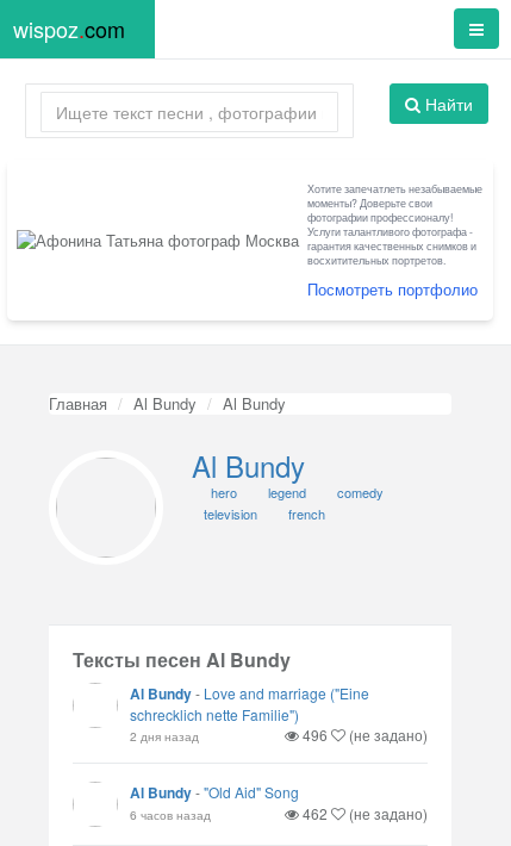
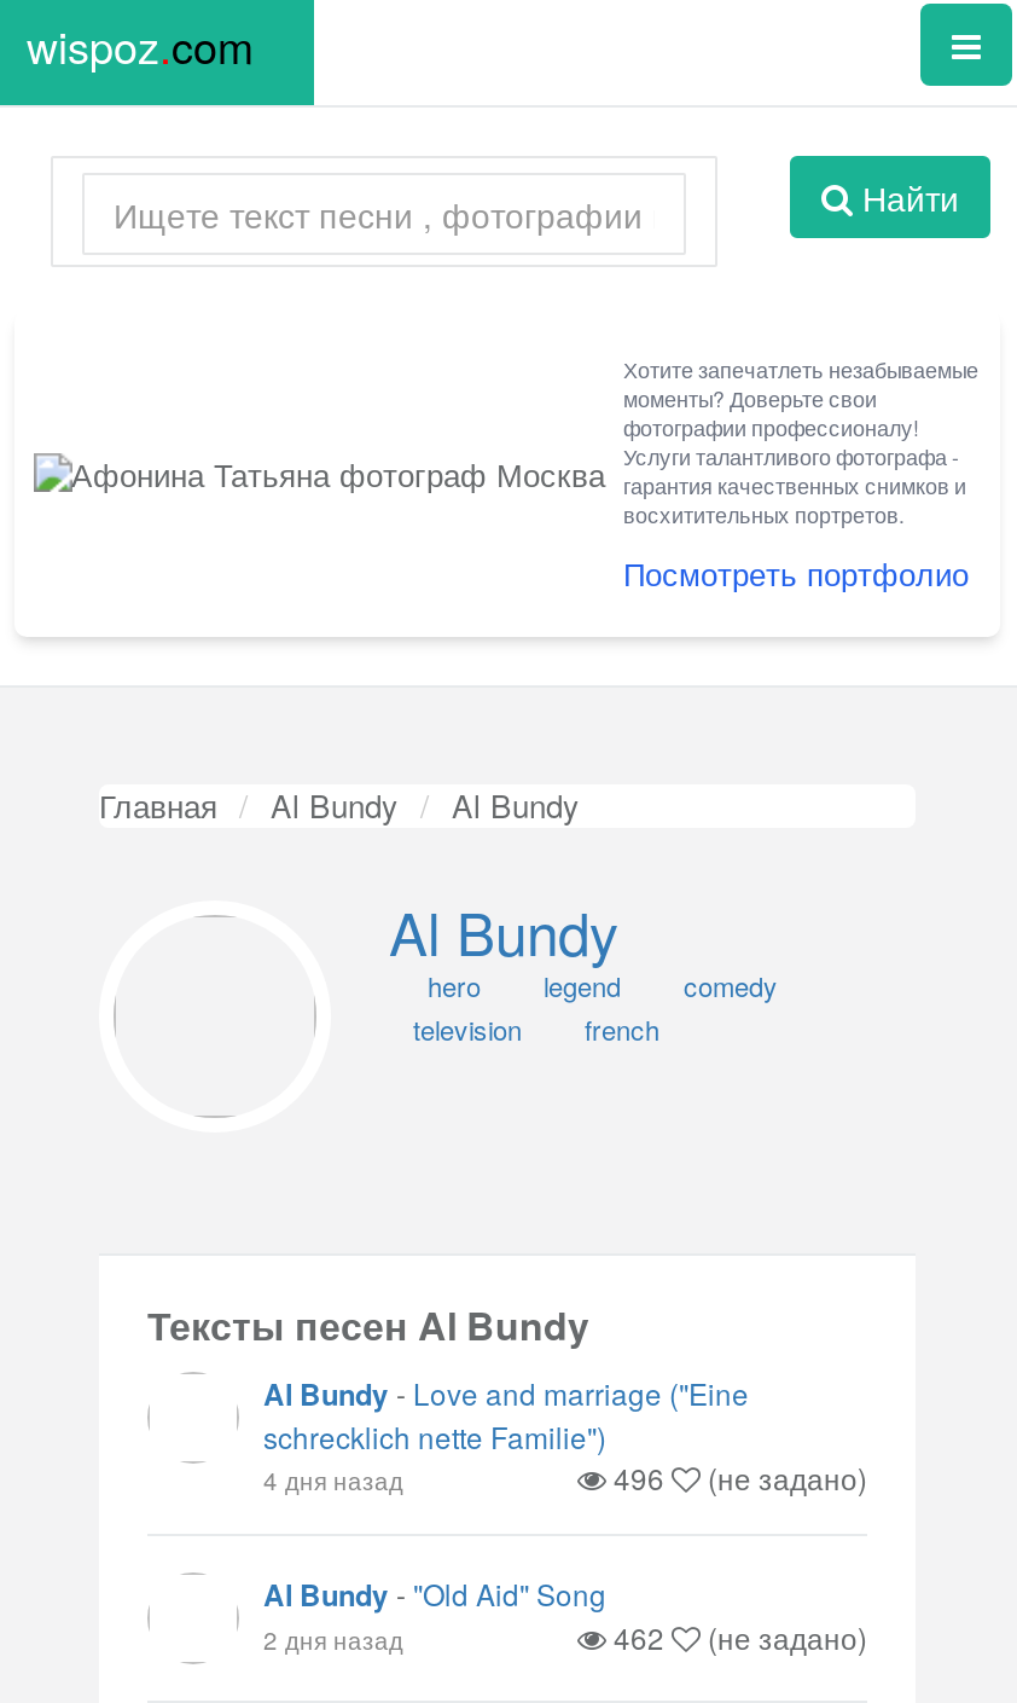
[130,727,199,745] 2 дня назад -> [263,1461,403,1498] 4 дня назад
[130,805,211,823] 6 часов назад -> [263,1621,403,1657] 2 дня назад

